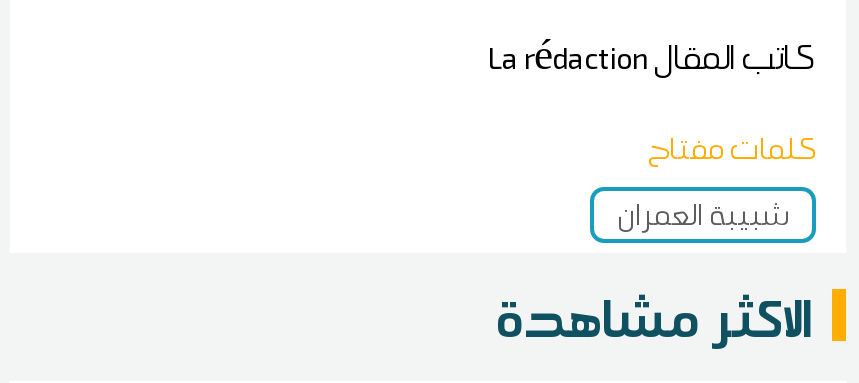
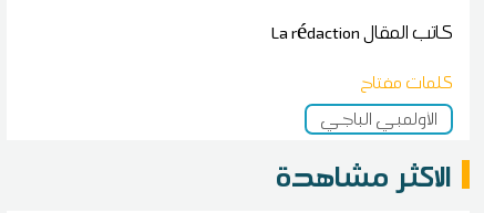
[618,193,788,237] شبيبة العمران -> [320,107,437,132] الأولمبي الباجي

